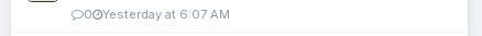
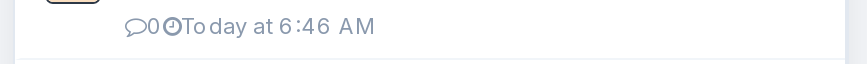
[102,7,230,22] Yesterday at 6:07 AM -> [181,12,375,40] Today at 6:46 AM

